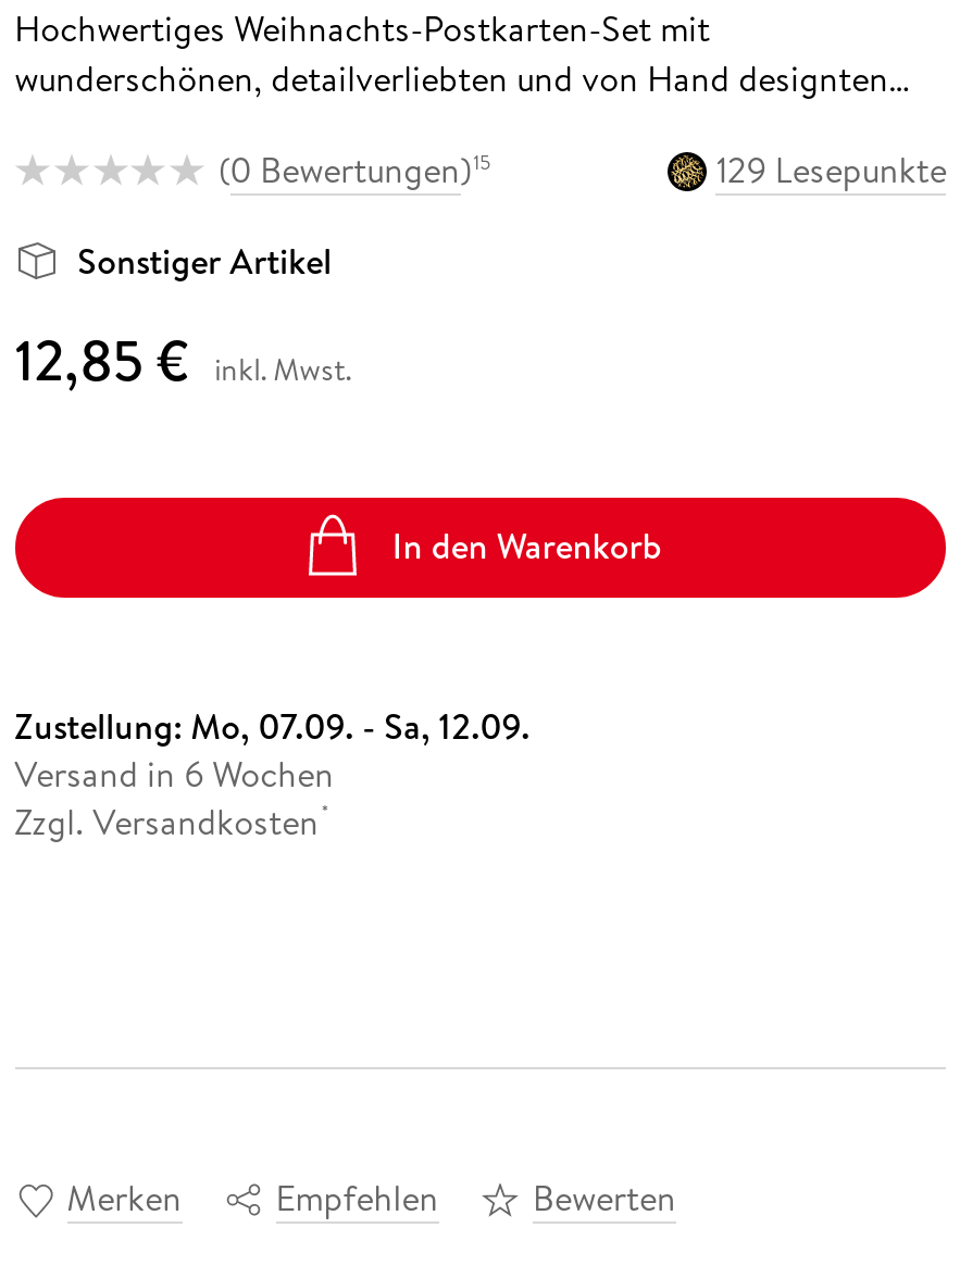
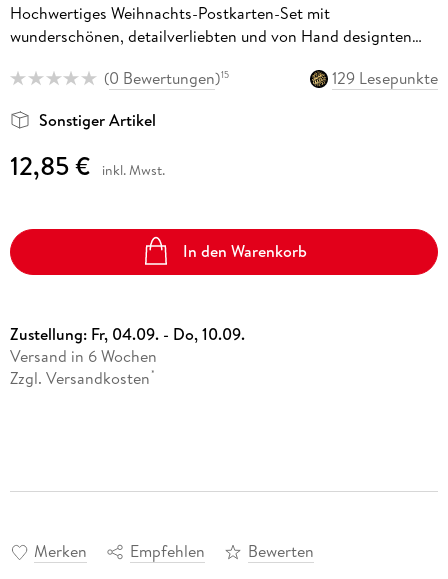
[14,702,530,749] Zustellung: Mo, 07.09. - Sa, 12.09. -> [10,323,245,345] Zustellung: Fr, 04.09. - Do, 10.09.

